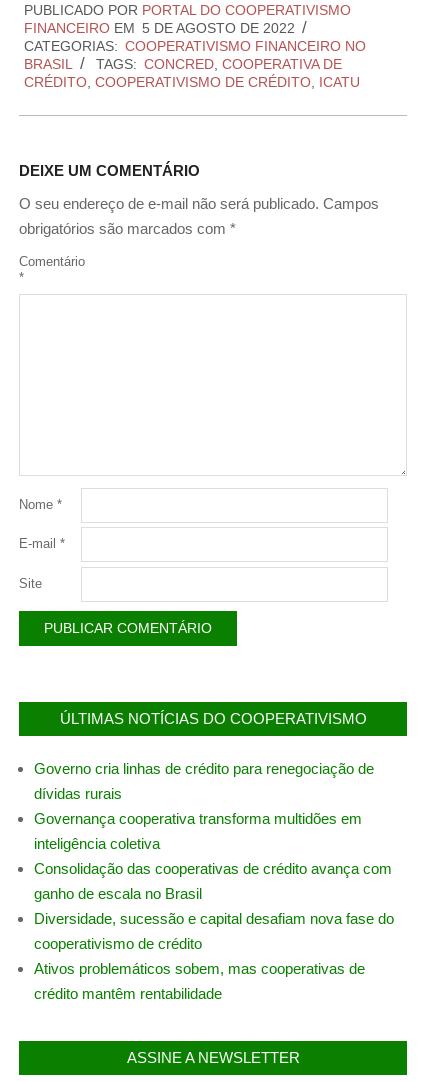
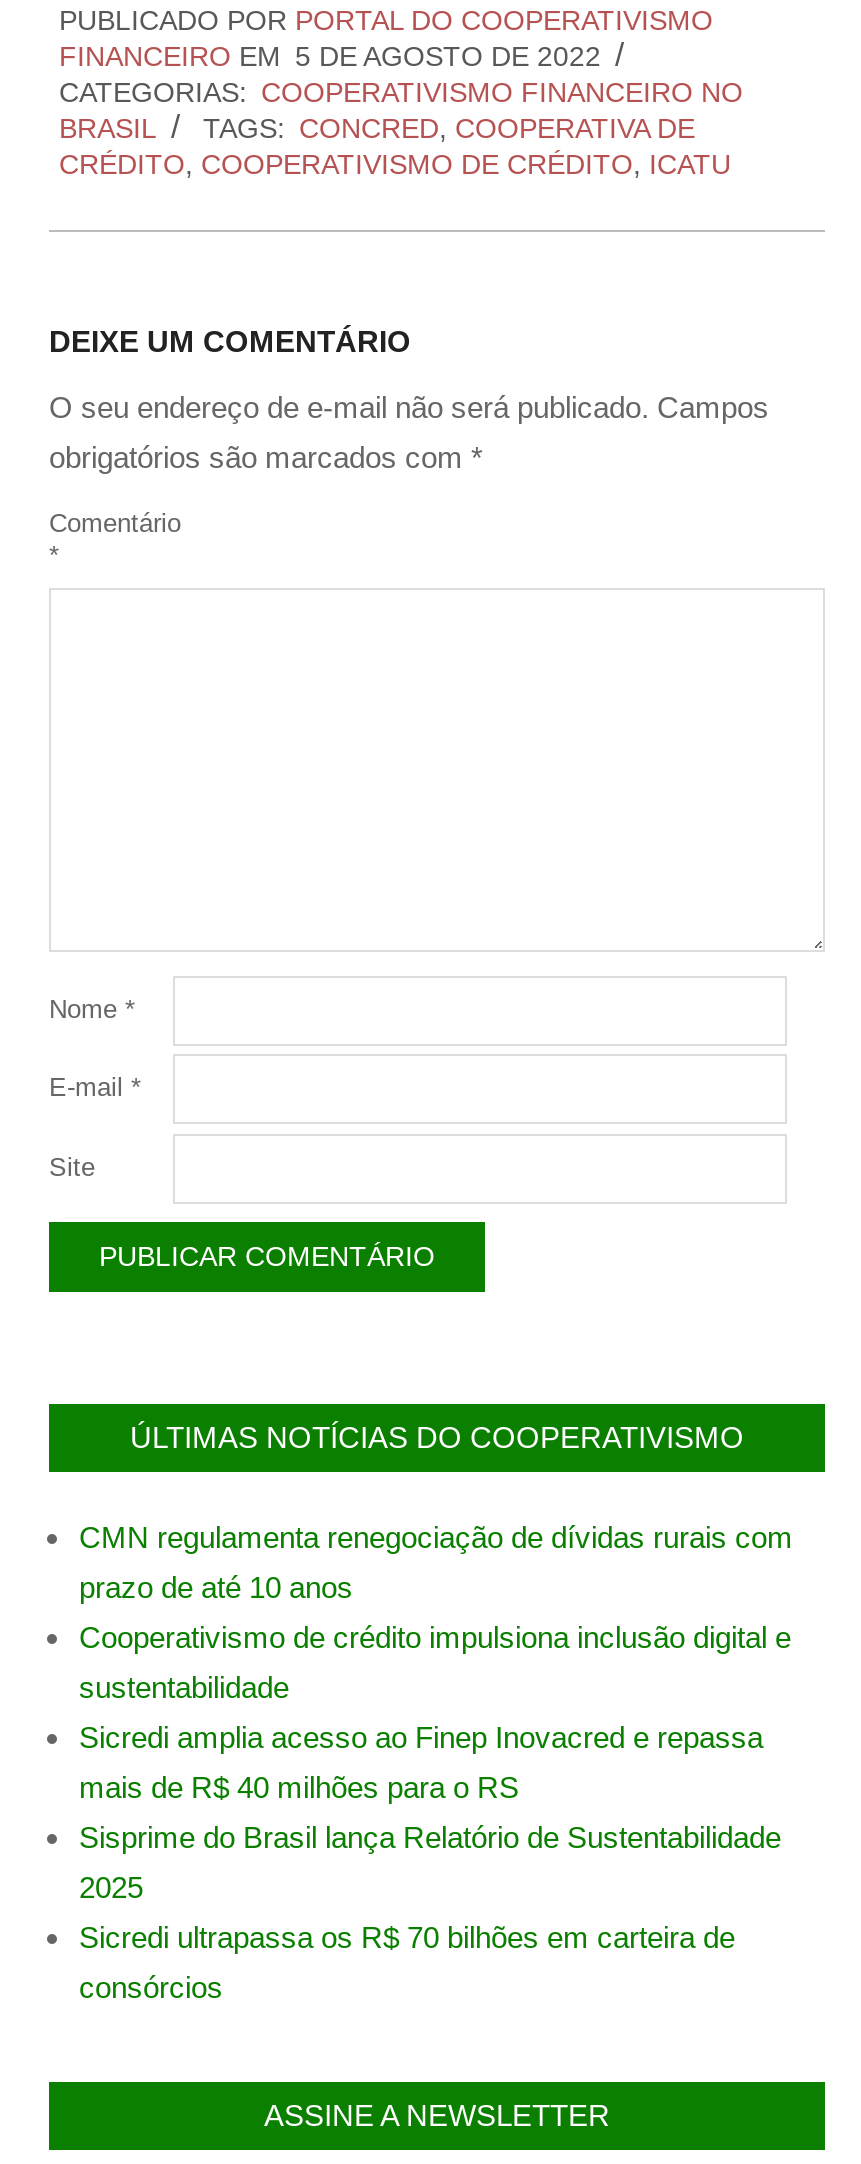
[34,760,374,777] Governo cria linhas de crédito para renegociação de -> [79,1521,793,1555] CMN regulamenta renegociação de dívidas rurais com
[34,785,122,802] dívidas rurais -> [79,1571,353,1605] prazo de até 10 anos
[34,810,362,827] Governança cooperativa transforma multidões em -> [79,1621,791,1655] Cooperativismo de crédito impulsiona inclusão digital e
[34,835,160,852] inteligência coletiva -> [79,1671,289,1705] sustentabilidade
[34,860,392,877] Consolidação das cooperativas de crédito avança com -> [79,1721,763,1755] Sicredi amplia acesso ao Finep Inovacred e repassa
[34,885,202,902] ganho de escala no Brasil -> [79,1771,519,1805] mais de R$ 40 milhões para o RS
[34,910,394,927] Diversidade, sucessão e capital desafiam nova fase do -> [79,1821,781,1855] Sisprime do Brasil lança Relatório de Sustentabilidade
[34,935,202,952] cooperativismo de crédito -> [79,1871,143,1905] 2025
[34,960,365,977] Ativos problemáticos sobem, mas cooperativas de -> [79,1921,735,1955] Sicredi ultrapassa os R$ 70 bilhões em carteira de
[34,985,222,1002] crédito mantêm rentabilidade -> [79,1971,223,2005] consórcios

